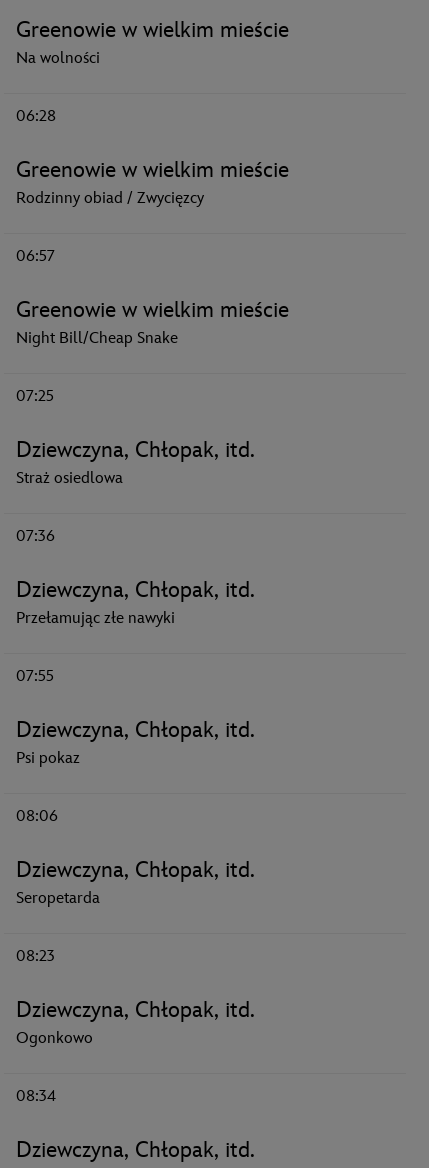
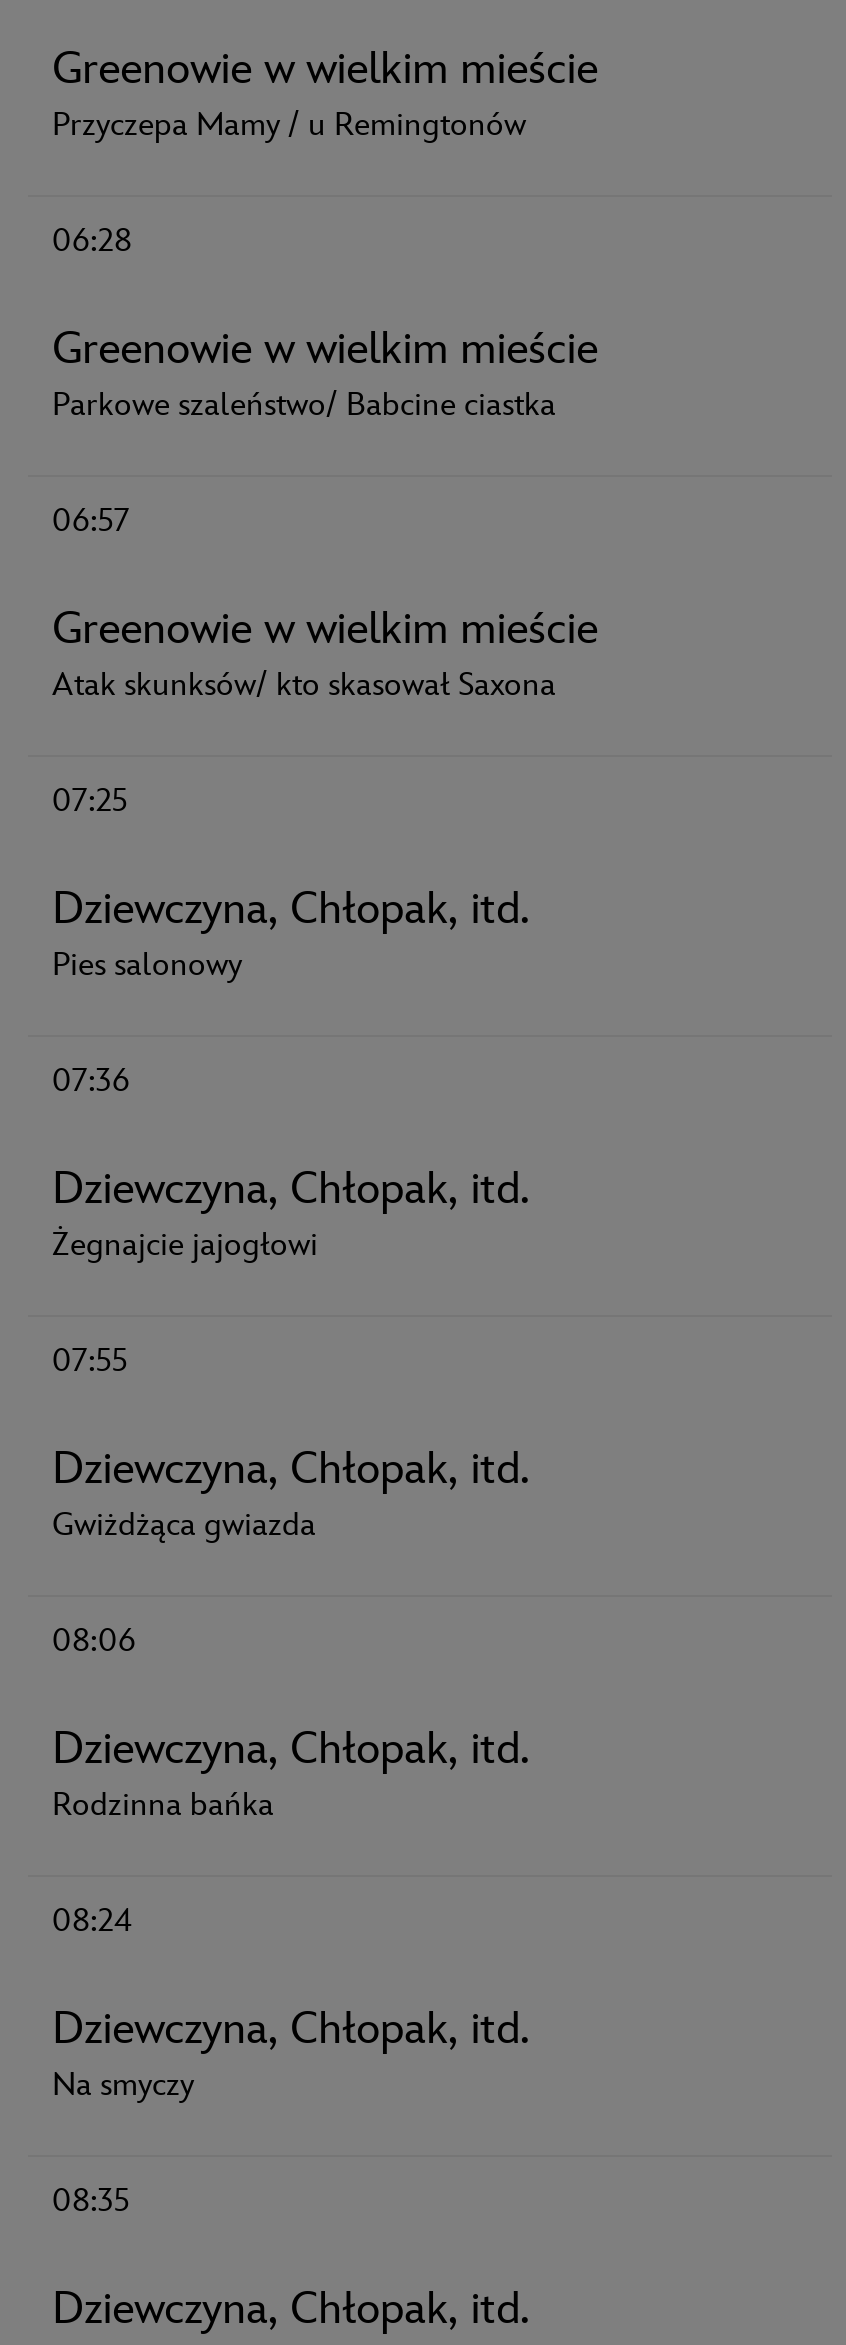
[16,49,100,68] Na wolności -> [52,107,526,145] Przyczepa Mamy / u Remingtonów
[16,189,204,208] Rodzinny obiad / Zwycięzcy -> [52,387,556,425] Parkowe szaleństwo/ Babcine ciastka
[16,329,178,348] Night Bill/Cheap Snake -> [52,667,556,705] Atak skunksów/ kto skasował Saxona
[16,469,123,488] Straż osiedlowa -> [52,947,242,985] Pies salonowy
[16,609,175,628] Przełamując złe nawyki -> [52,1227,318,1265] Żegnajcie jajogłowi
[16,749,80,768] Psi pokaz -> [52,1507,316,1545] Gwiżdżąca gwiazda
[16,889,100,908] Seropetarda -> [52,1787,274,1825] Rodzinna bańka
[16,947,55,966] 08:23 -> [52,1903,132,1941] 08:24
[16,1029,93,1048] Ogonkowo -> [52,2067,194,2105] Na smyczy
[16,1087,56,1106] 08:34 -> [52,2183,130,2221] 08:35

